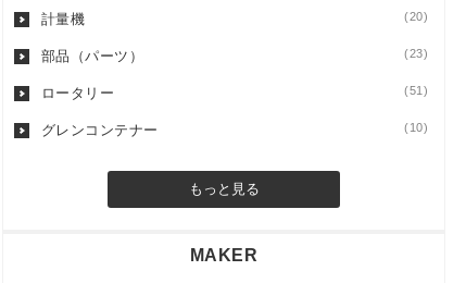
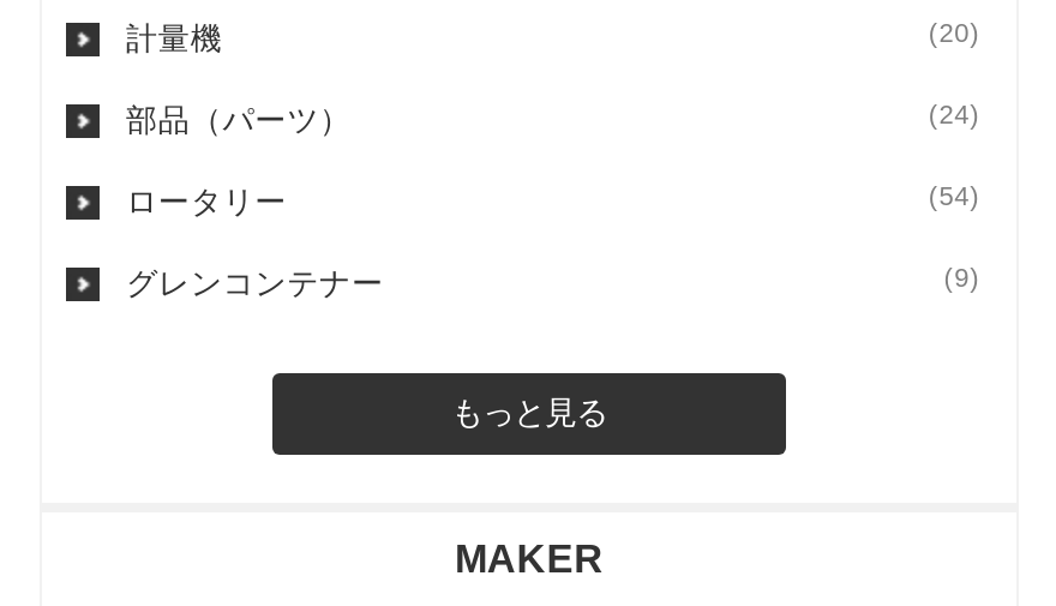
[404,47,428,60] (23) -> [928,100,980,128] (24)
[404,84,428,97] (51) -> [928,181,980,210] (54)
[404,121,428,134] (10) -> [944,263,980,292] (9)

